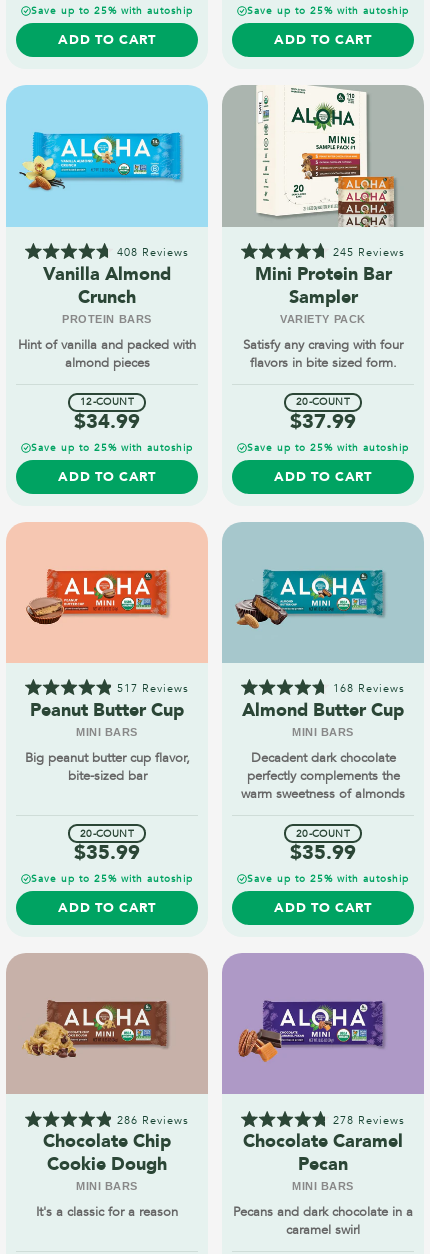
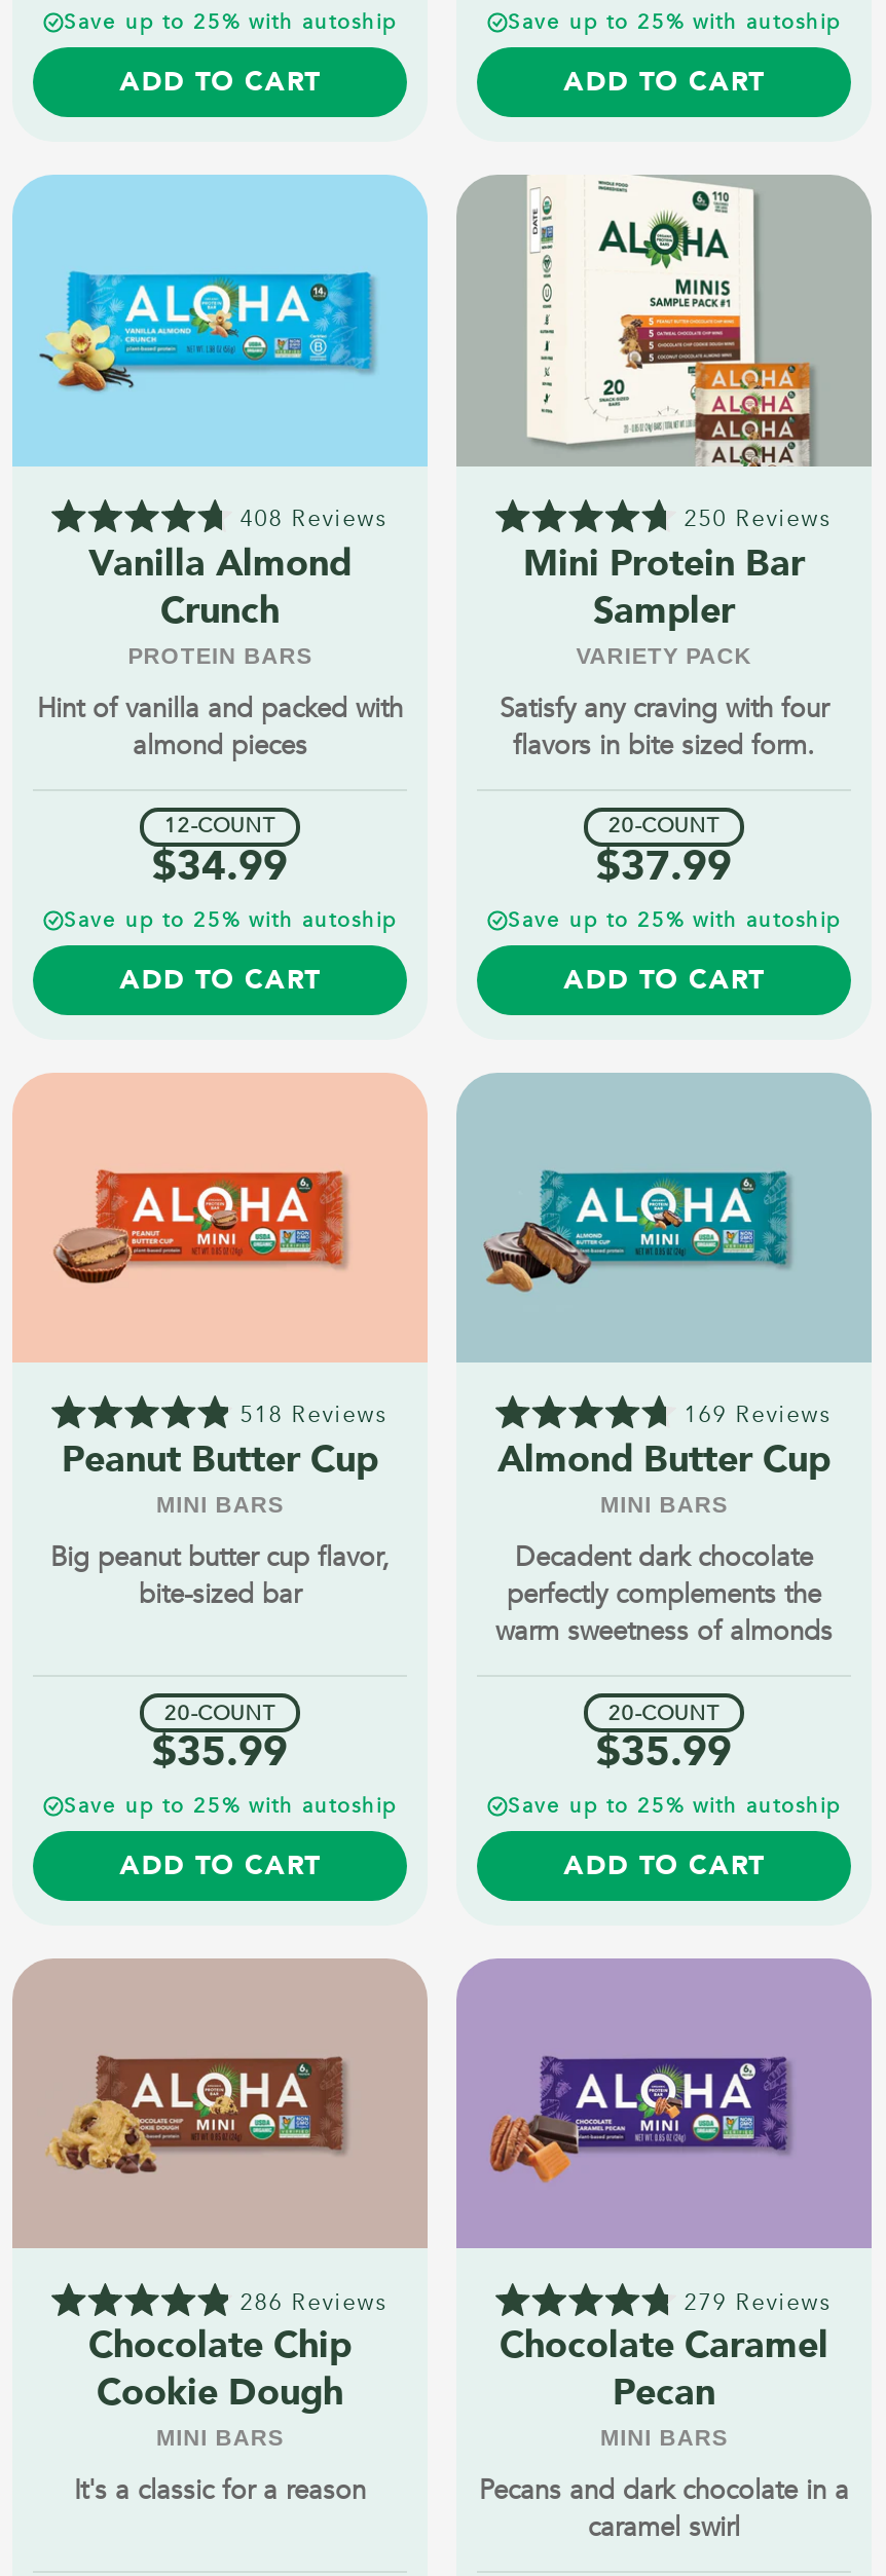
[333,245,405,260] 245 Reviews -> [684,503,832,534] 250 Reviews
[117,681,189,696] 517 Reviews -> [240,1400,388,1431] 518 Reviews
[333,681,405,696] 168 Reviews -> [684,1400,832,1431] 169 Reviews
[333,1113,405,1128] 278 Reviews -> [684,2287,832,2317] 279 Reviews

